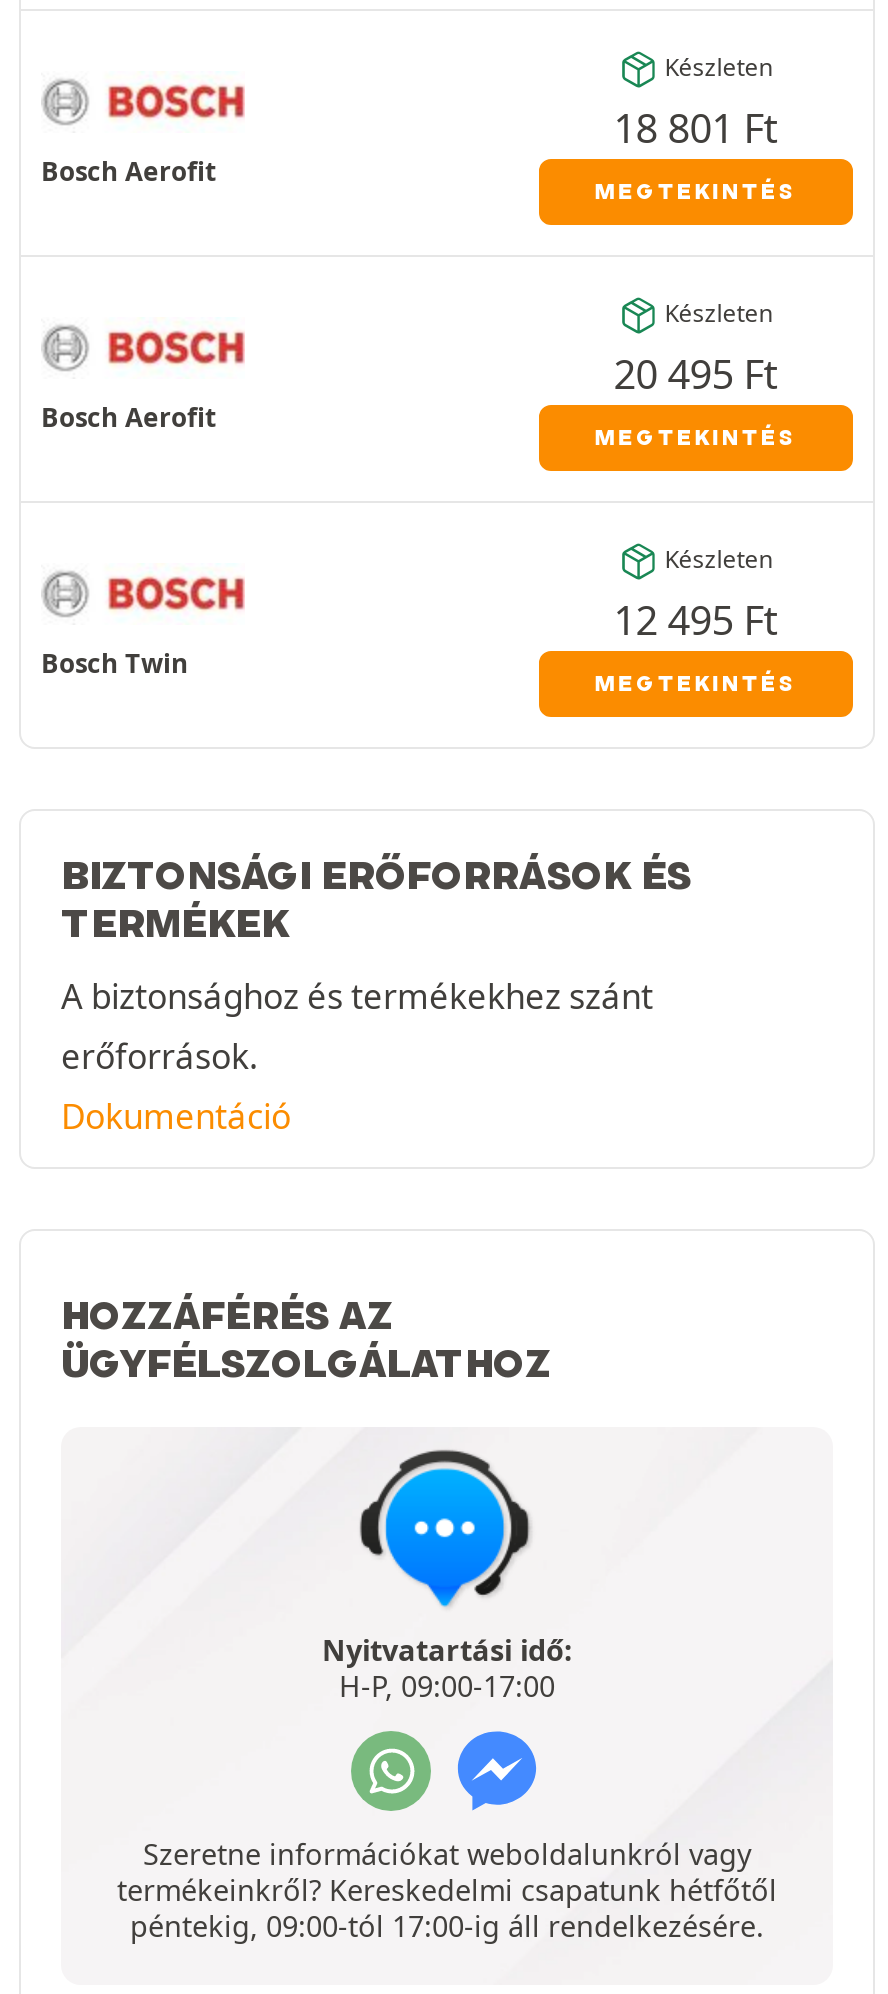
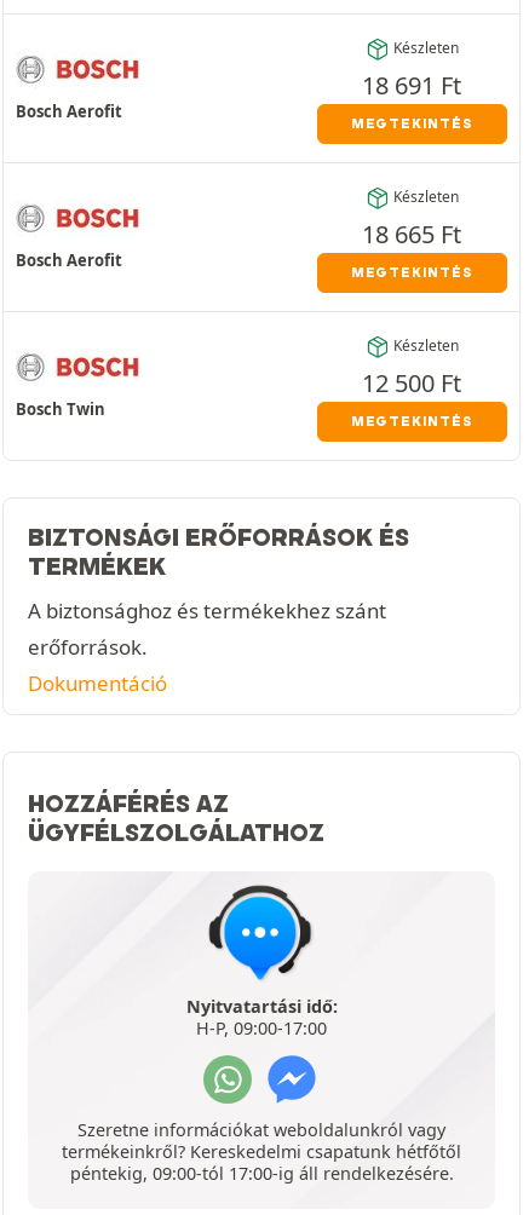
[613,100,777,154] 18 801 Ft -> [362,68,461,101] 18 691 Ft
[613,346,777,400] 20 495 Ft -> [362,217,461,250] 18 665 Ft
[613,592,777,646] 12 495 Ft -> [362,366,461,399] 12 500 Ft

